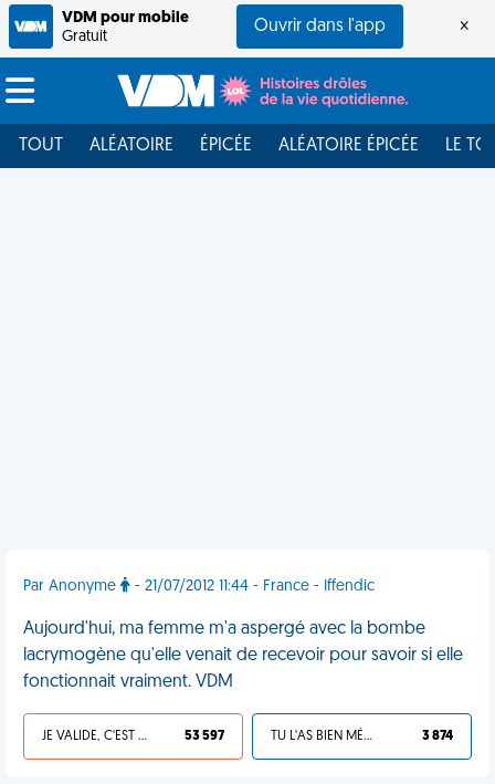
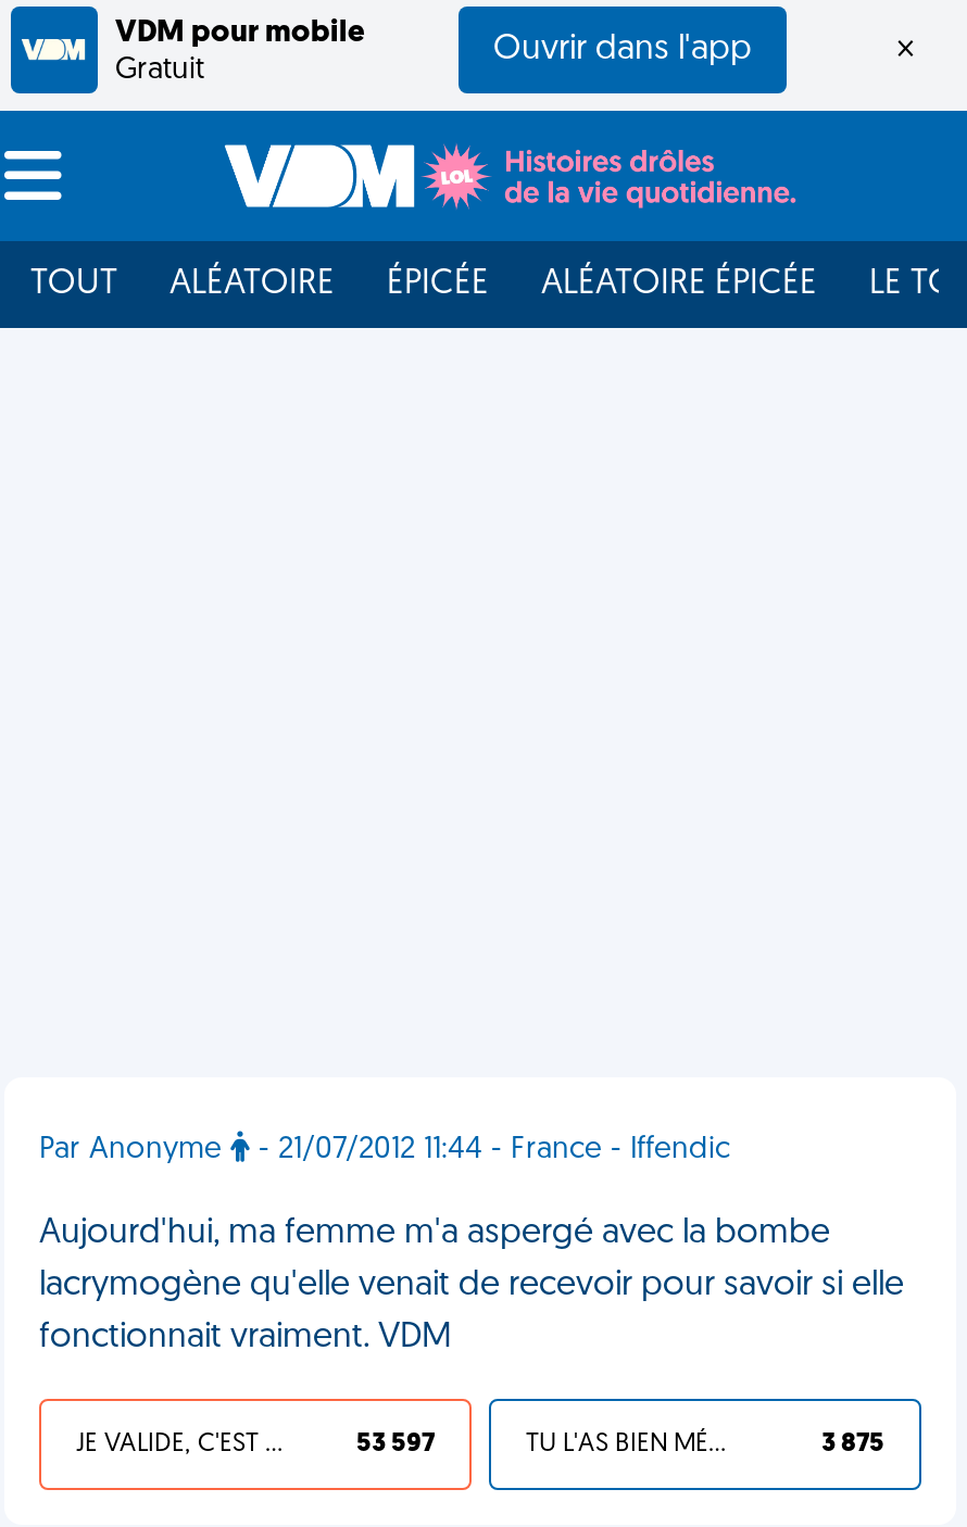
[422,730,453,743] 3 874 -> [821,1431,884,1457] 3 875

